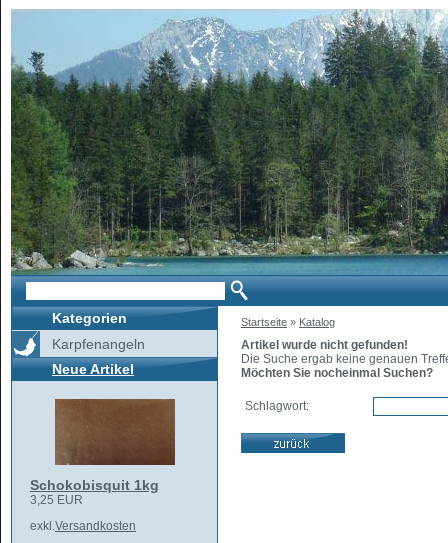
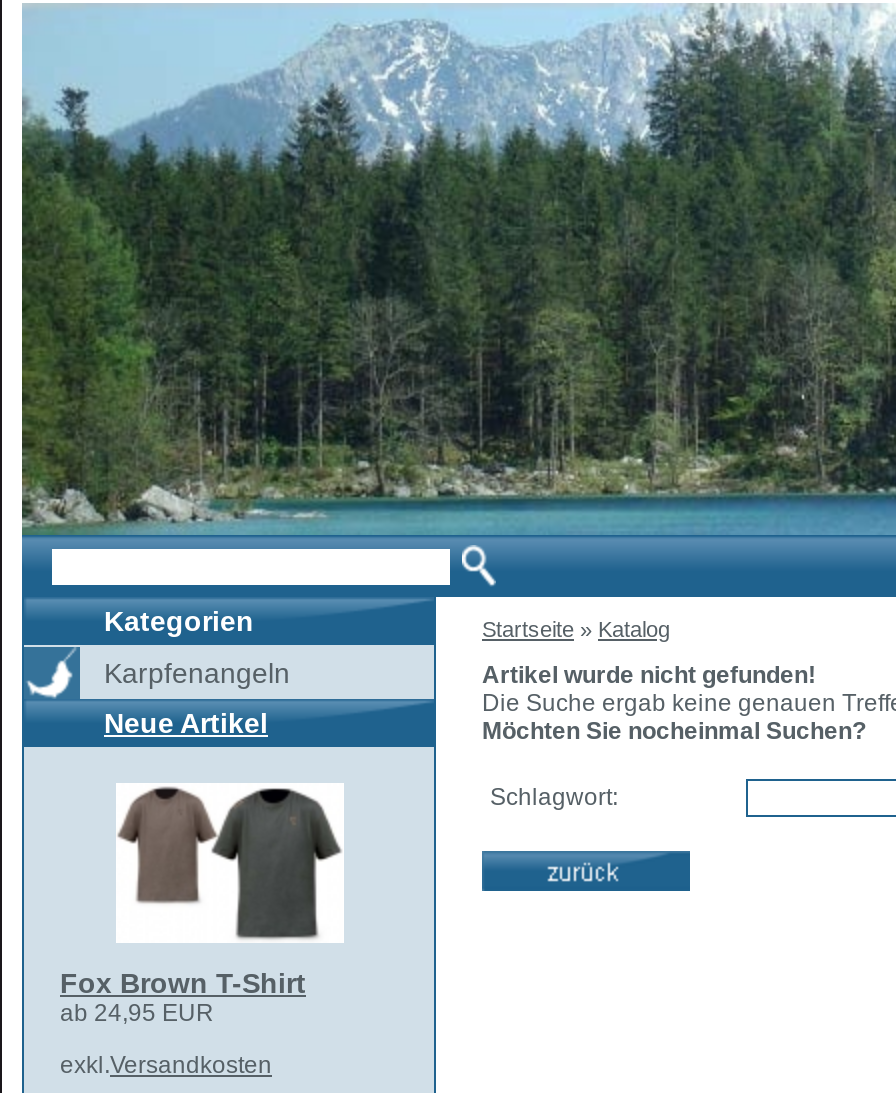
[30,398,176,507] [image] | Schokobisquit 1kg | 3,25 EUR -> [60,783,350,1027] [image] | Fox Brown T-Shirt | ab 24,95 EUR

